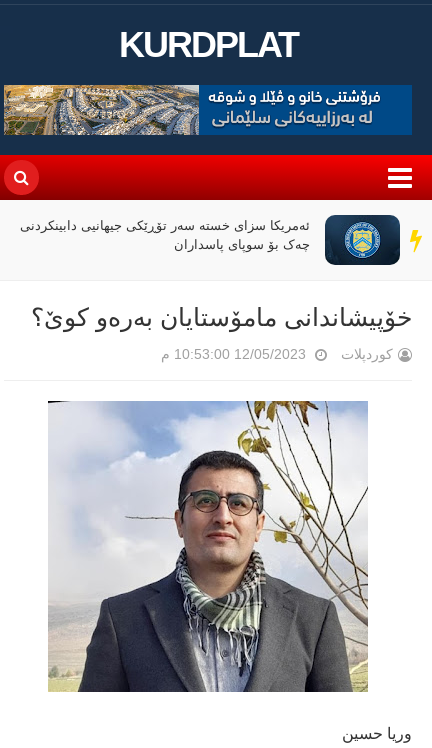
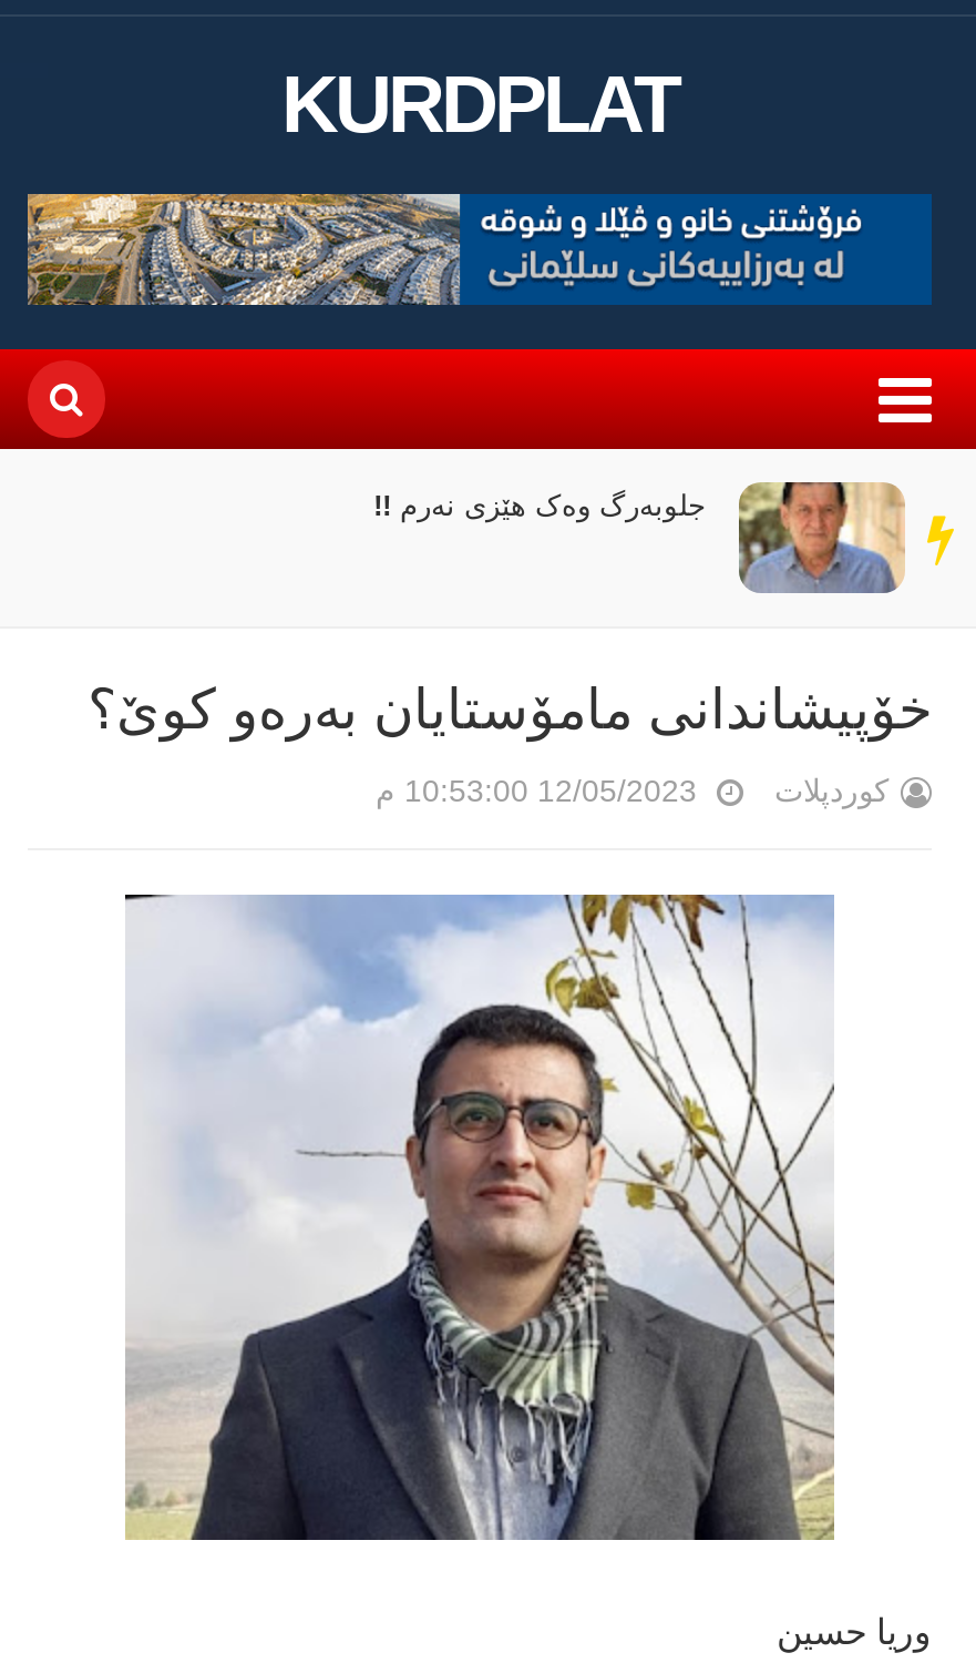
[20,214,401,265] [image] | ئەمریکا سزای خستە سەر تۆڕێکی جیهانیی دابینکردنی | چەک بۆ سوپای پاسداران -> [373,480,905,591] [image] | جلوبەرگ وەک هێزی نەرم !!

